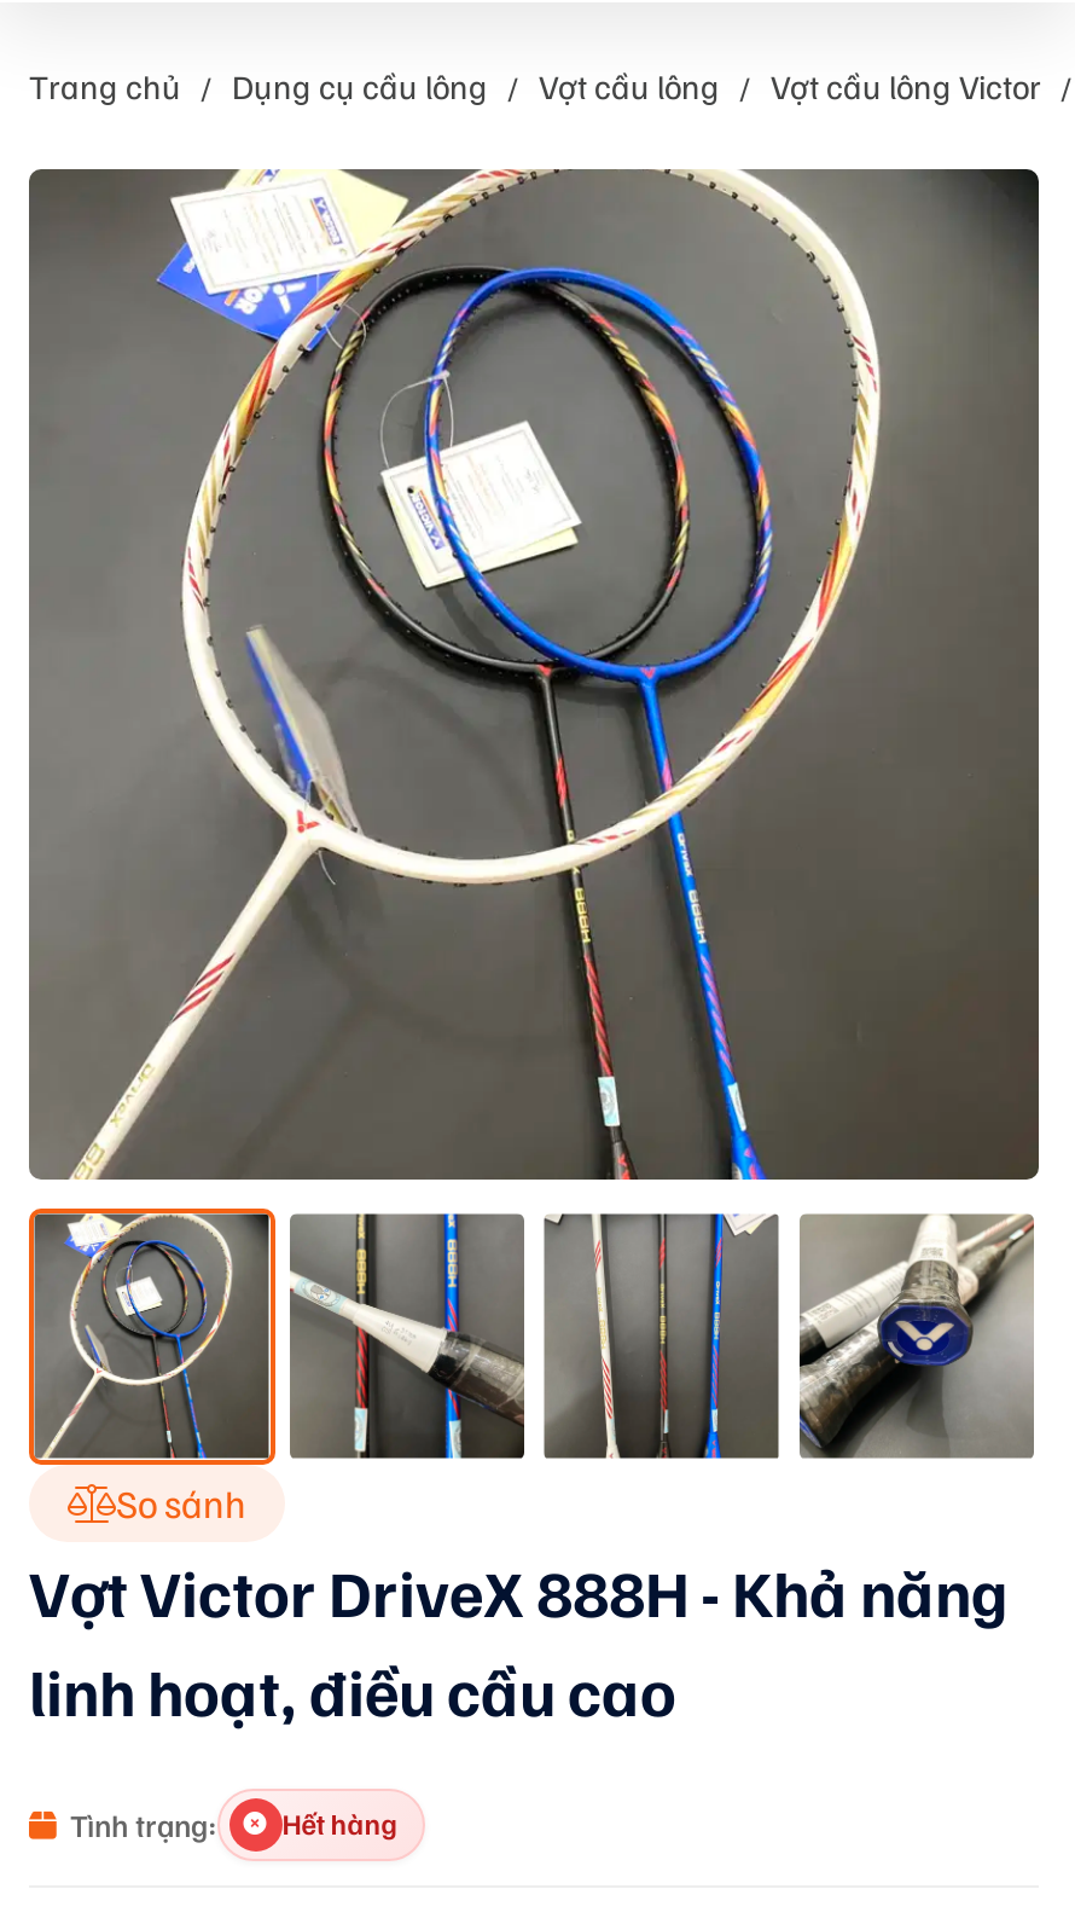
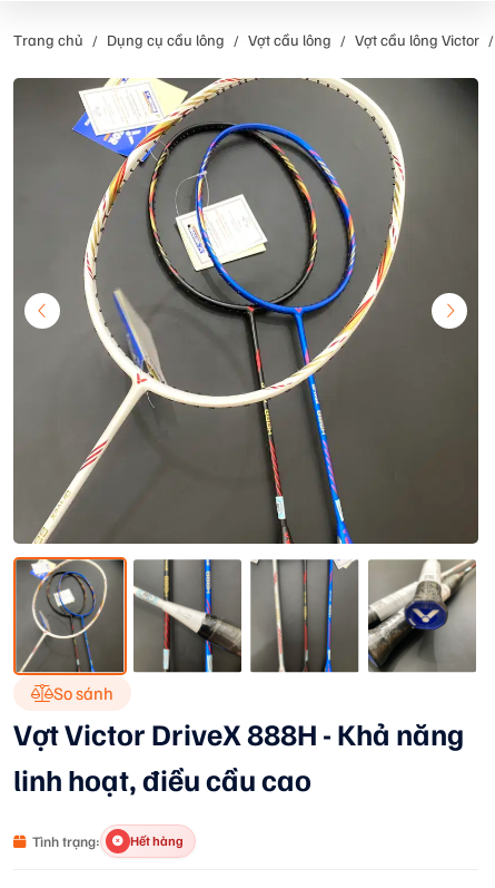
none -> [23,292,61,330] [image]
none -> [430,292,468,330] [image]

